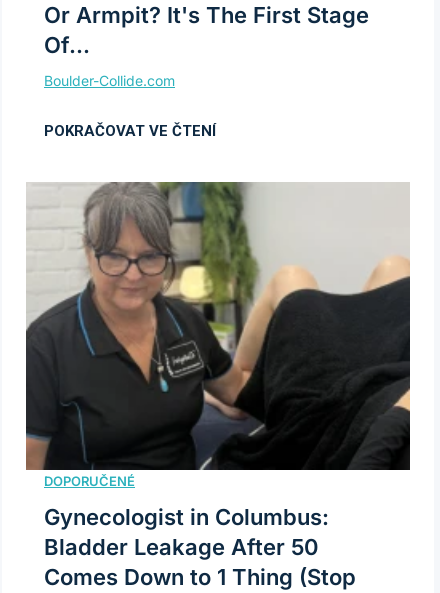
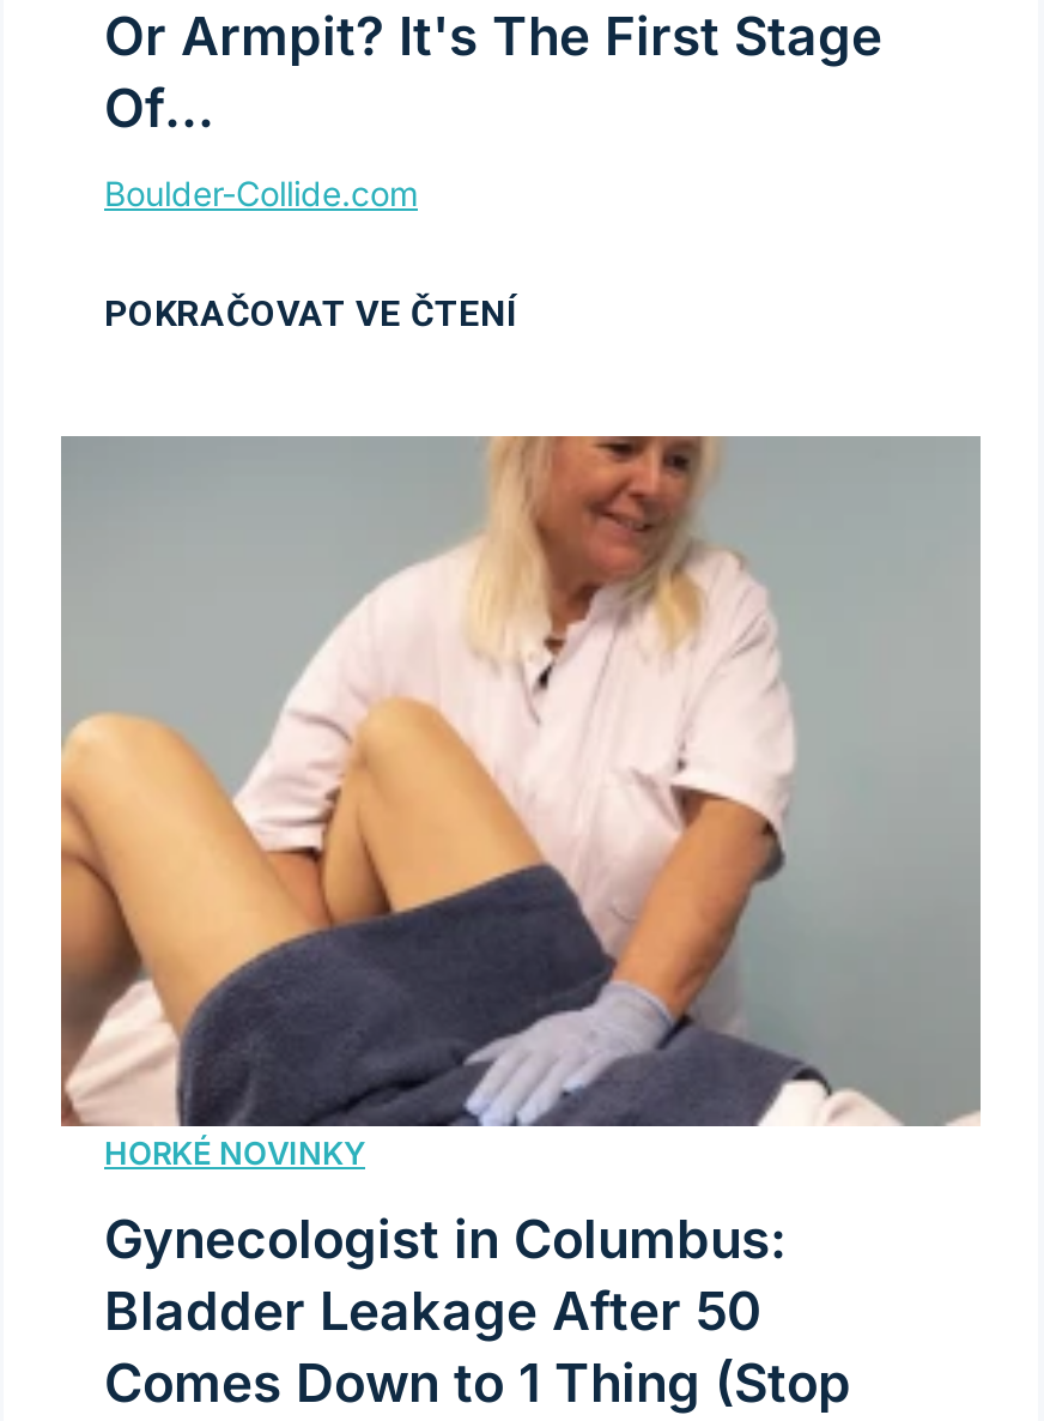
[25,181,411,488] [image] -> [59,434,983,1172] [image]

